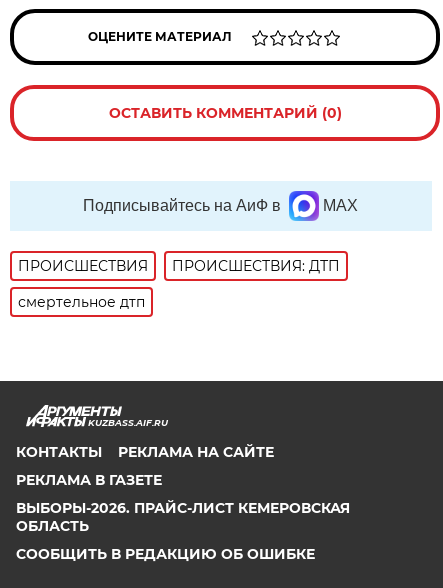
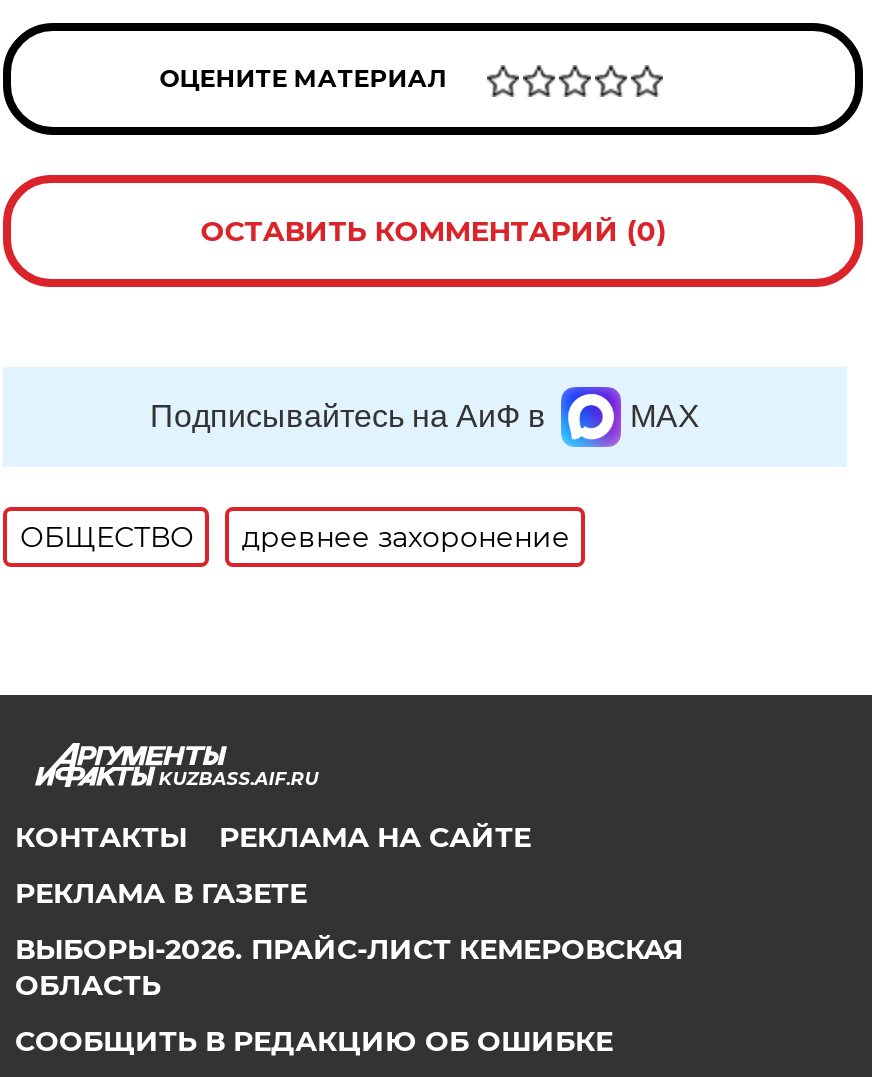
[18,257,340,311] ПРОИСШЕСТВИЯ | ПРОИСШЕСТВИЯ: ДТП | смертельное дтп -> [20,519,570,555] ОБЩЕСТВО | древнее захоронение

